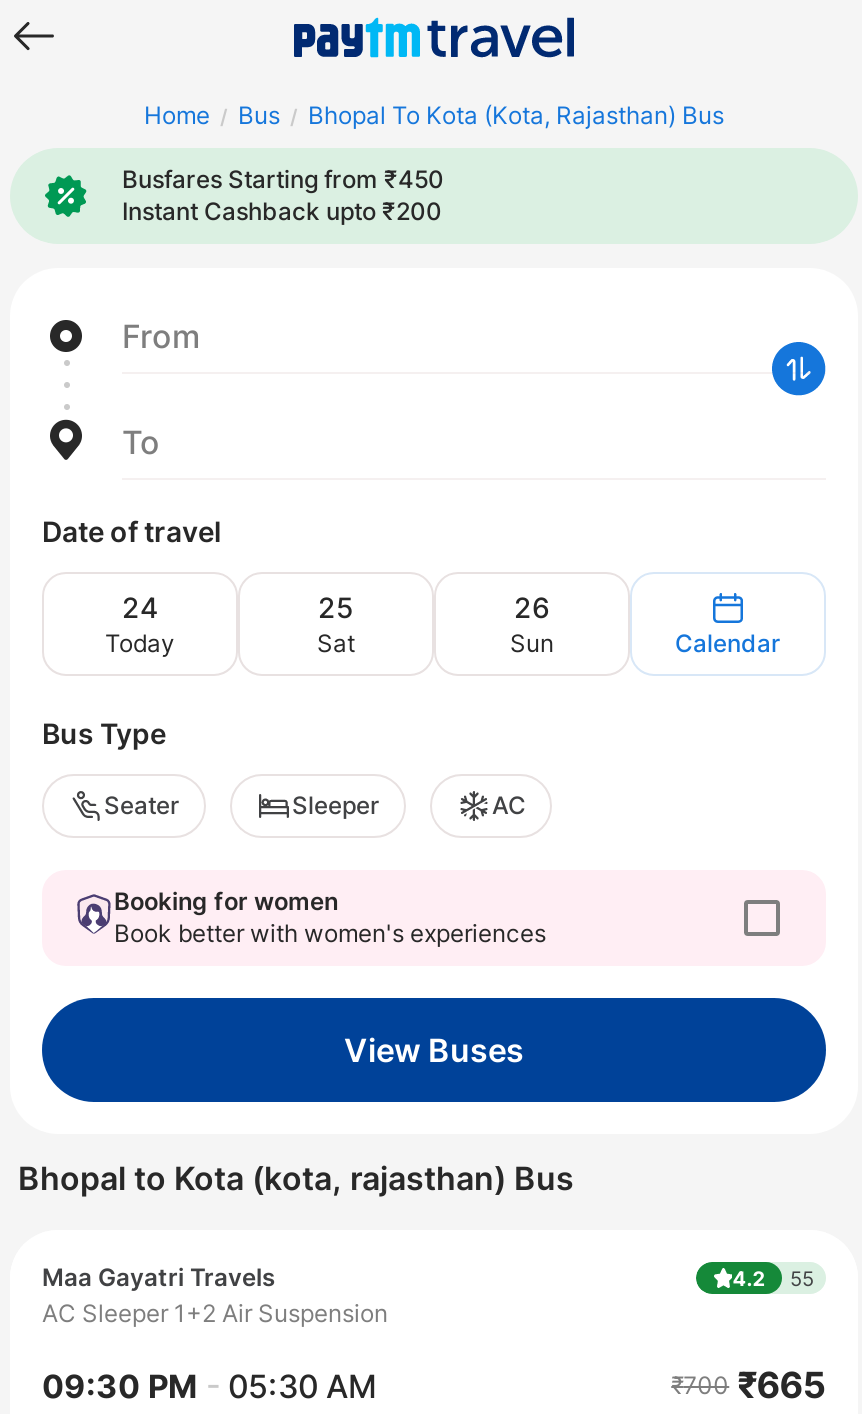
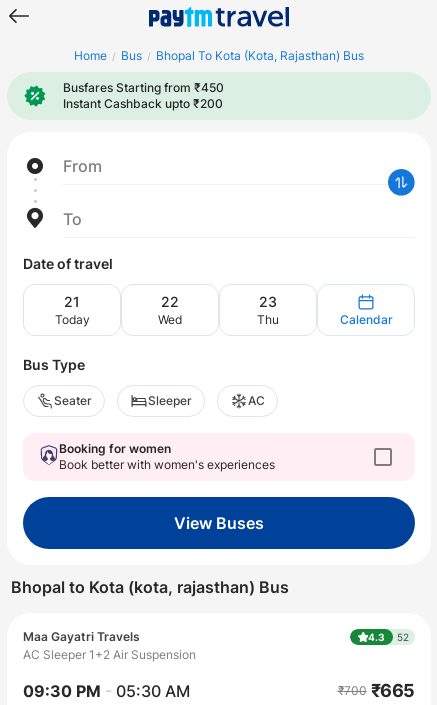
[122,590,158,624] 24 -> [64,293,80,310] 21
[317,590,355,658] 25 | Sat -> [158,293,182,327] 22 | Wed
[510,590,554,658] 26 | Sun -> [257,293,279,327] 23 | Thu
[732,1266,764,1290] 4.2 -> [368,631,385,643] 4.3
[790,1266,814,1290] 55 -> [397,631,409,643] 52

